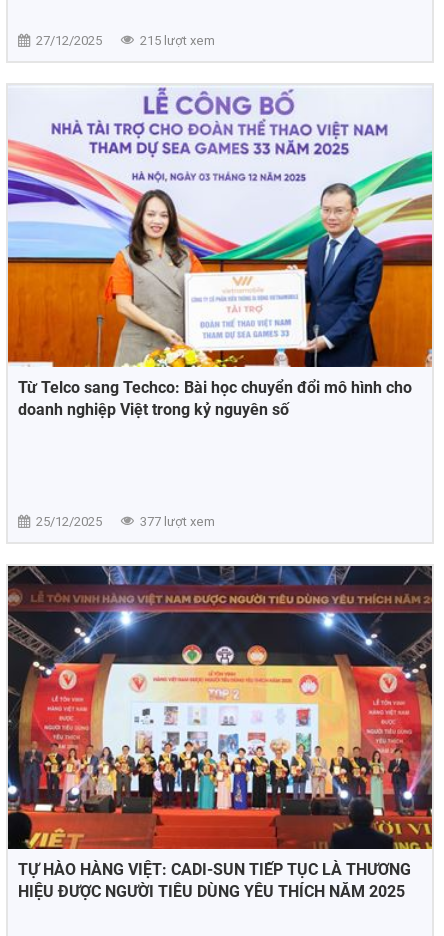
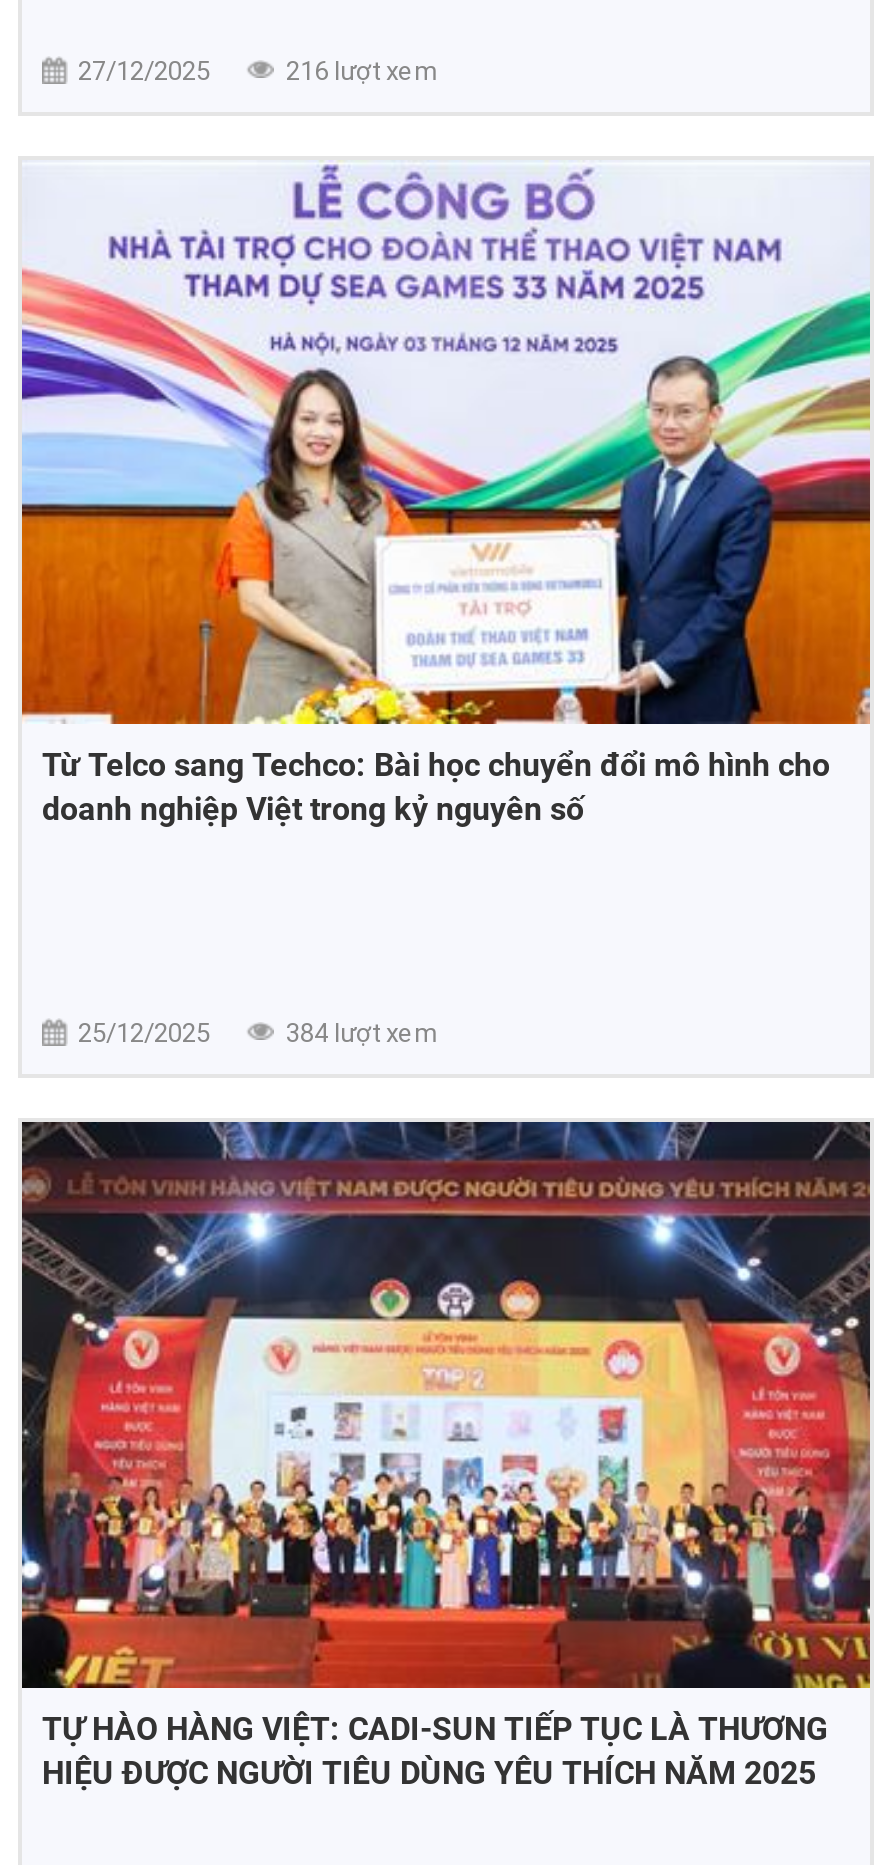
[140,33,215,48] 215 lượt xem -> [286,55,436,85] 216 lượt xem
[140,514,215,529] 377 lượt xem -> [286,1019,436,1049] 384 lượt xem

